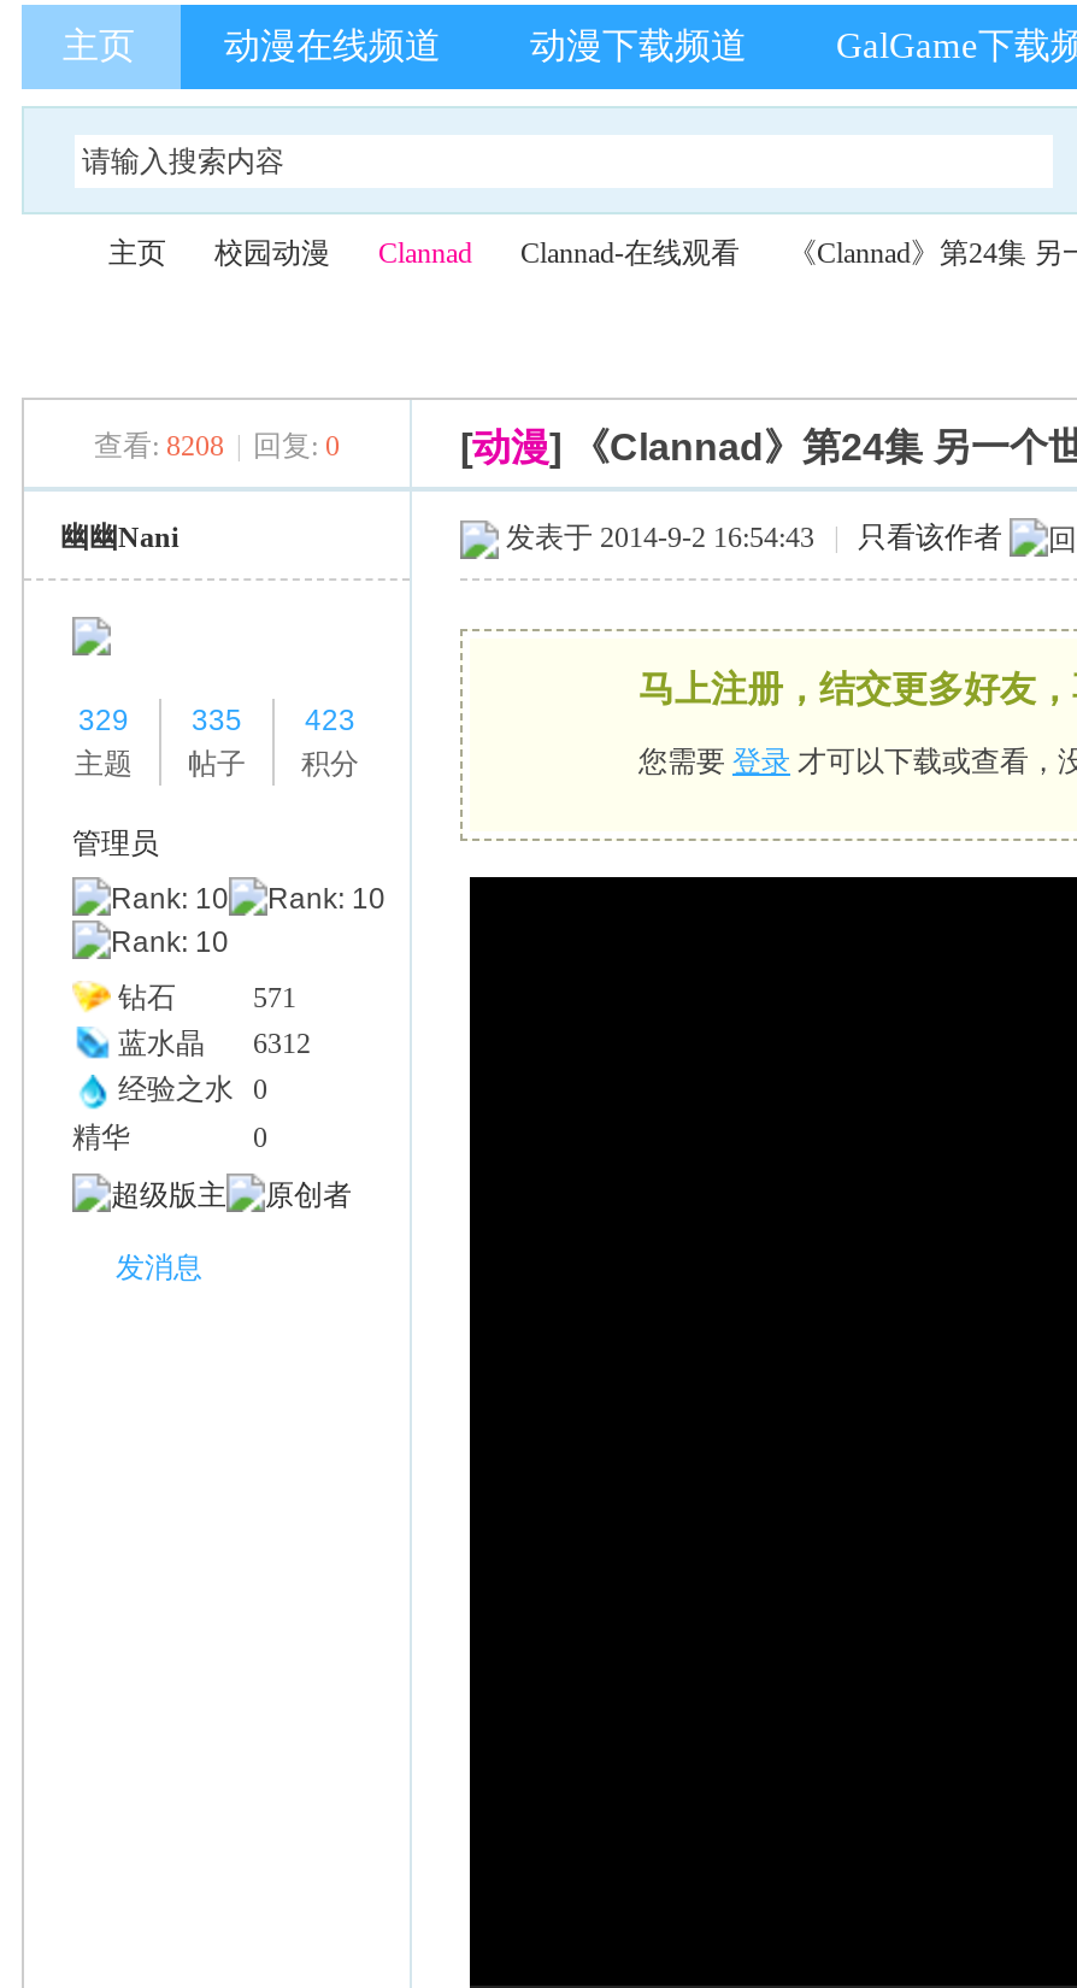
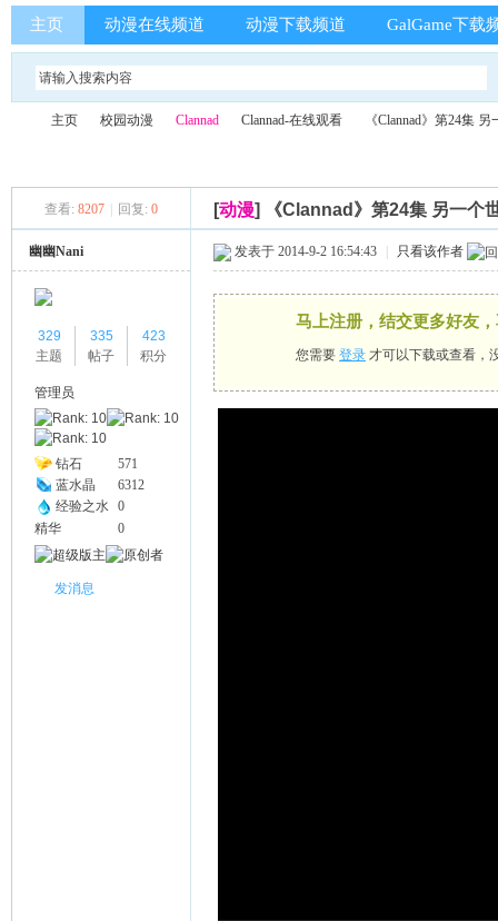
[94,429,224,463] 查看: 8208 -> [44,201,104,217] 查看: 8207

